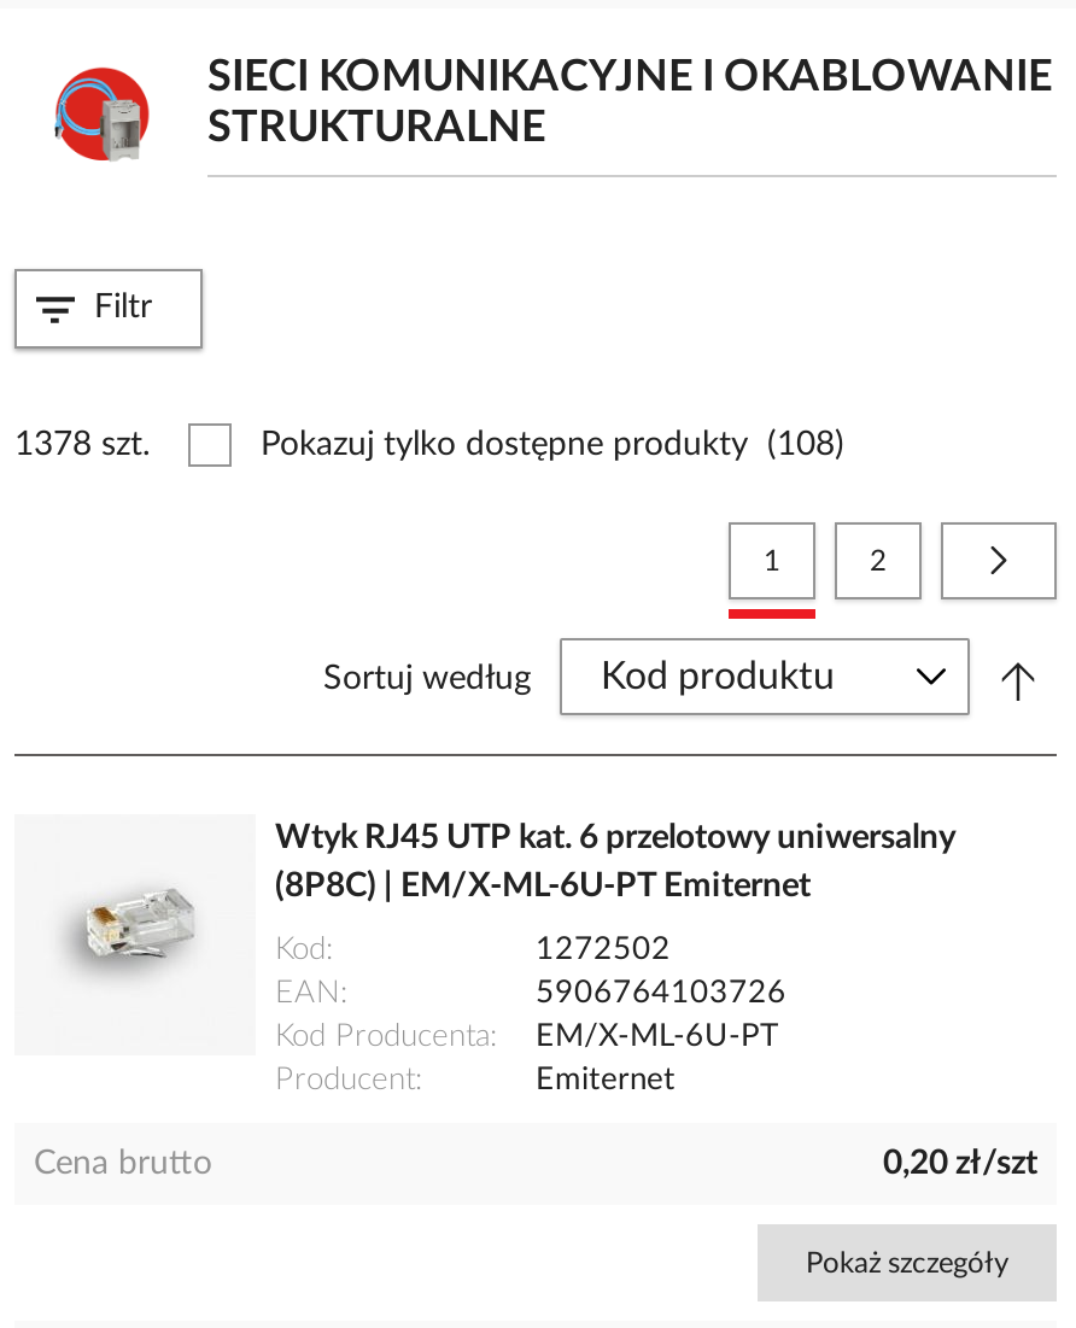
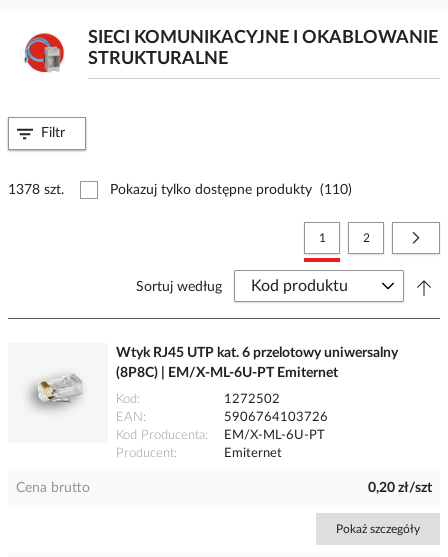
[261,429,844,463] Pokazuj tylko dostępne produkty (108) -> [110,183,352,197] Pokazuj tylko dostępne produkty (110)

